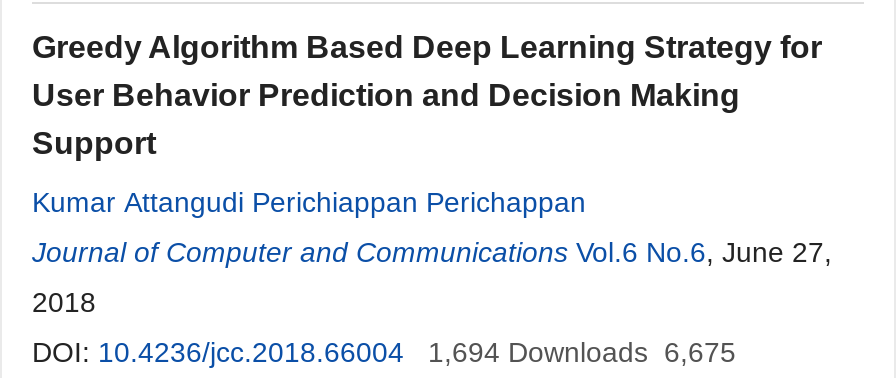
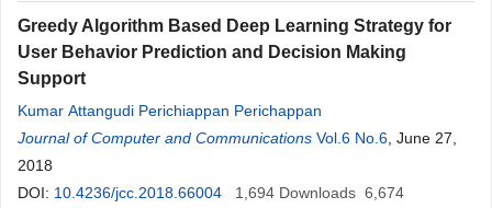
[32,336,736,368] DOI: 10.4236/jcc.2018.66004 1,694 Downloads 6,675 -> [18,184,404,201] DOI: 10.4236/jcc.2018.66004 1,694 Downloads 6,674

